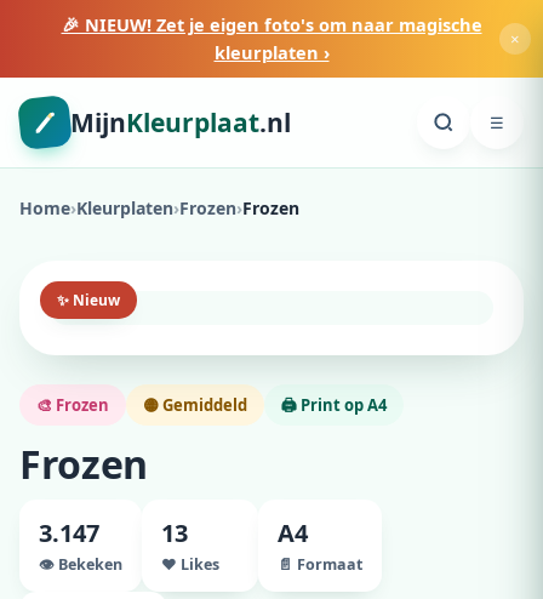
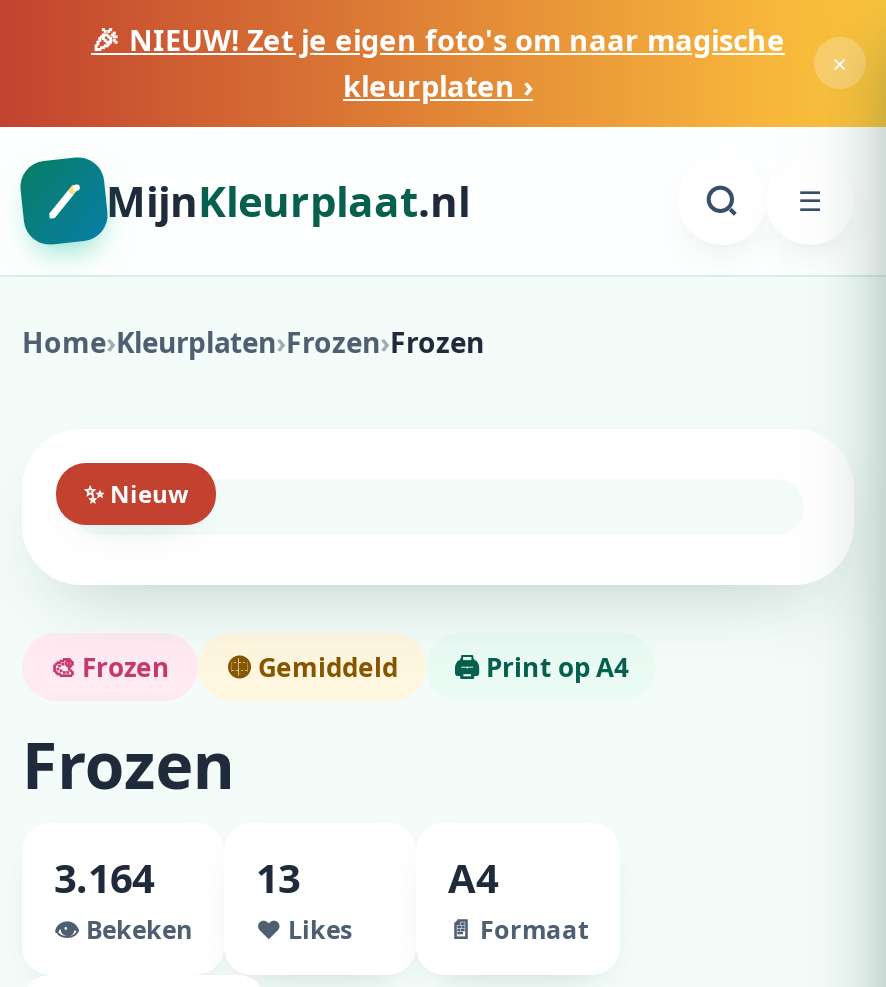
[39,517,188,549] 3.147 13 -> [54,851,300,905] 3.164 13

